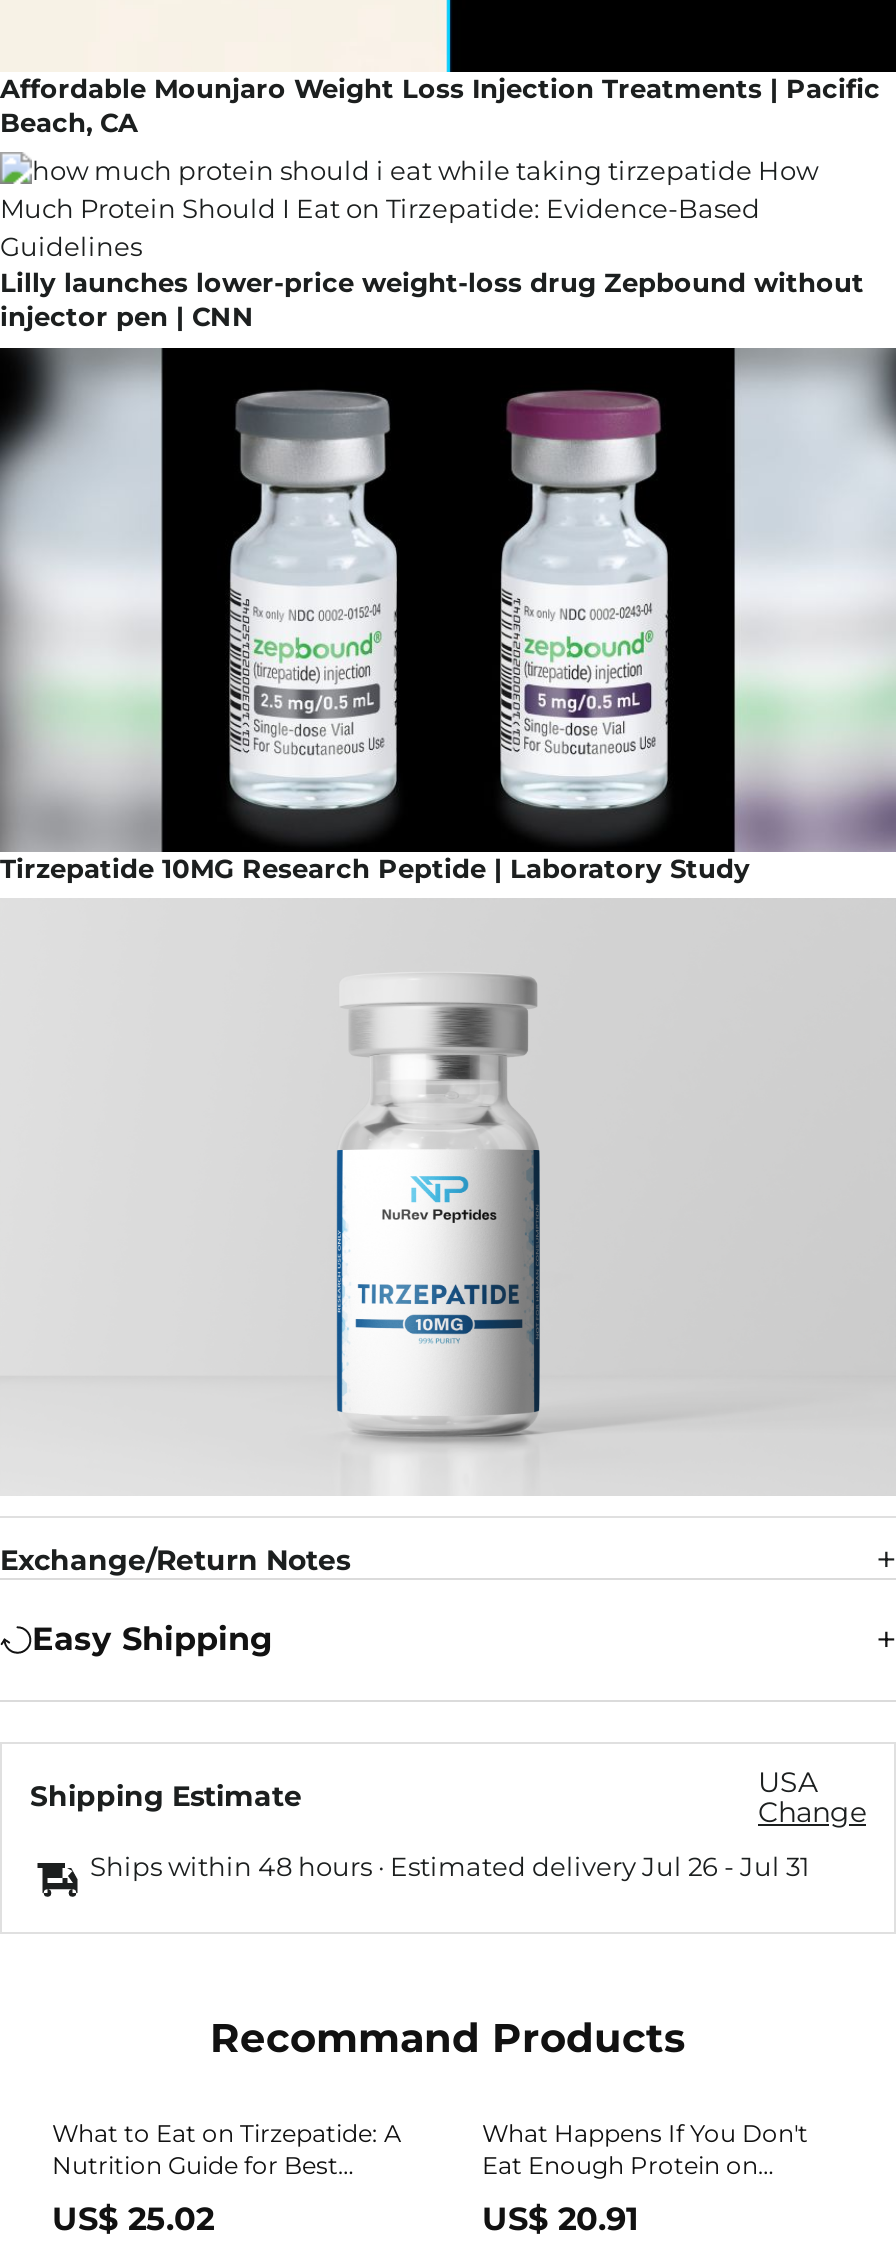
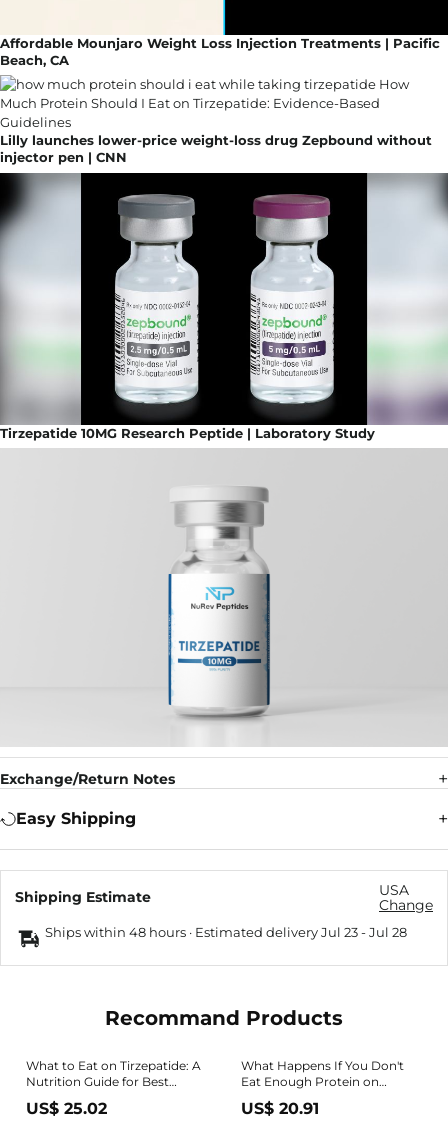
[90,1850,810,1882] Ships within 48 hours · Estimated delivery Jul 26 - Jul 31 -> [45,924,407,940] Ships within 48 hours · Estimated delivery Jul 23 - Jul 28

